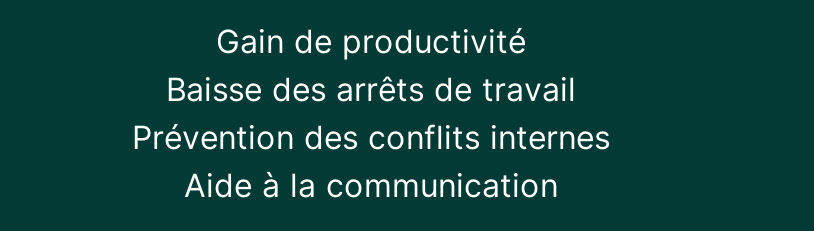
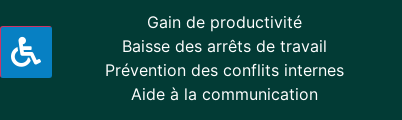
none -> [3,25,53,79] [image]

